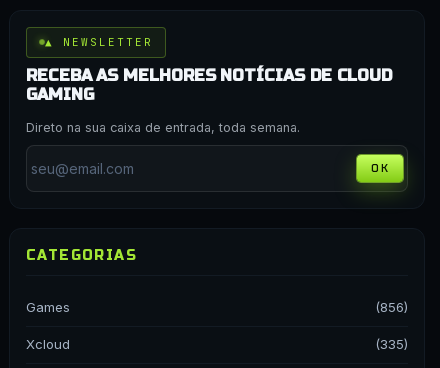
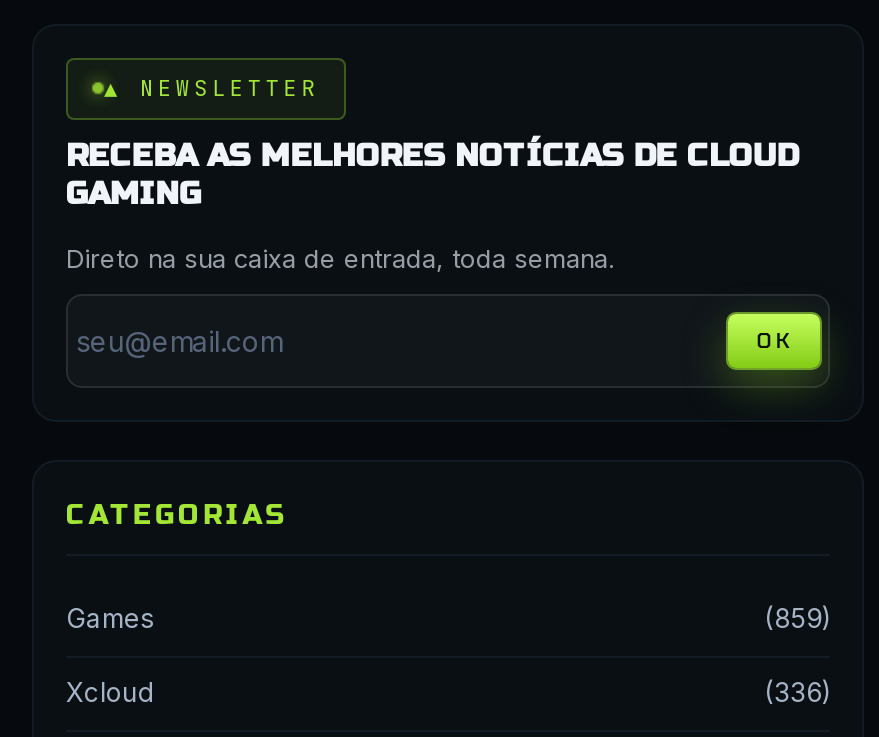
[375,299,408,315] (856) -> [764,602,830,634] (859)
[375,336,408,352] (335) -> [764,676,830,708] (336)

